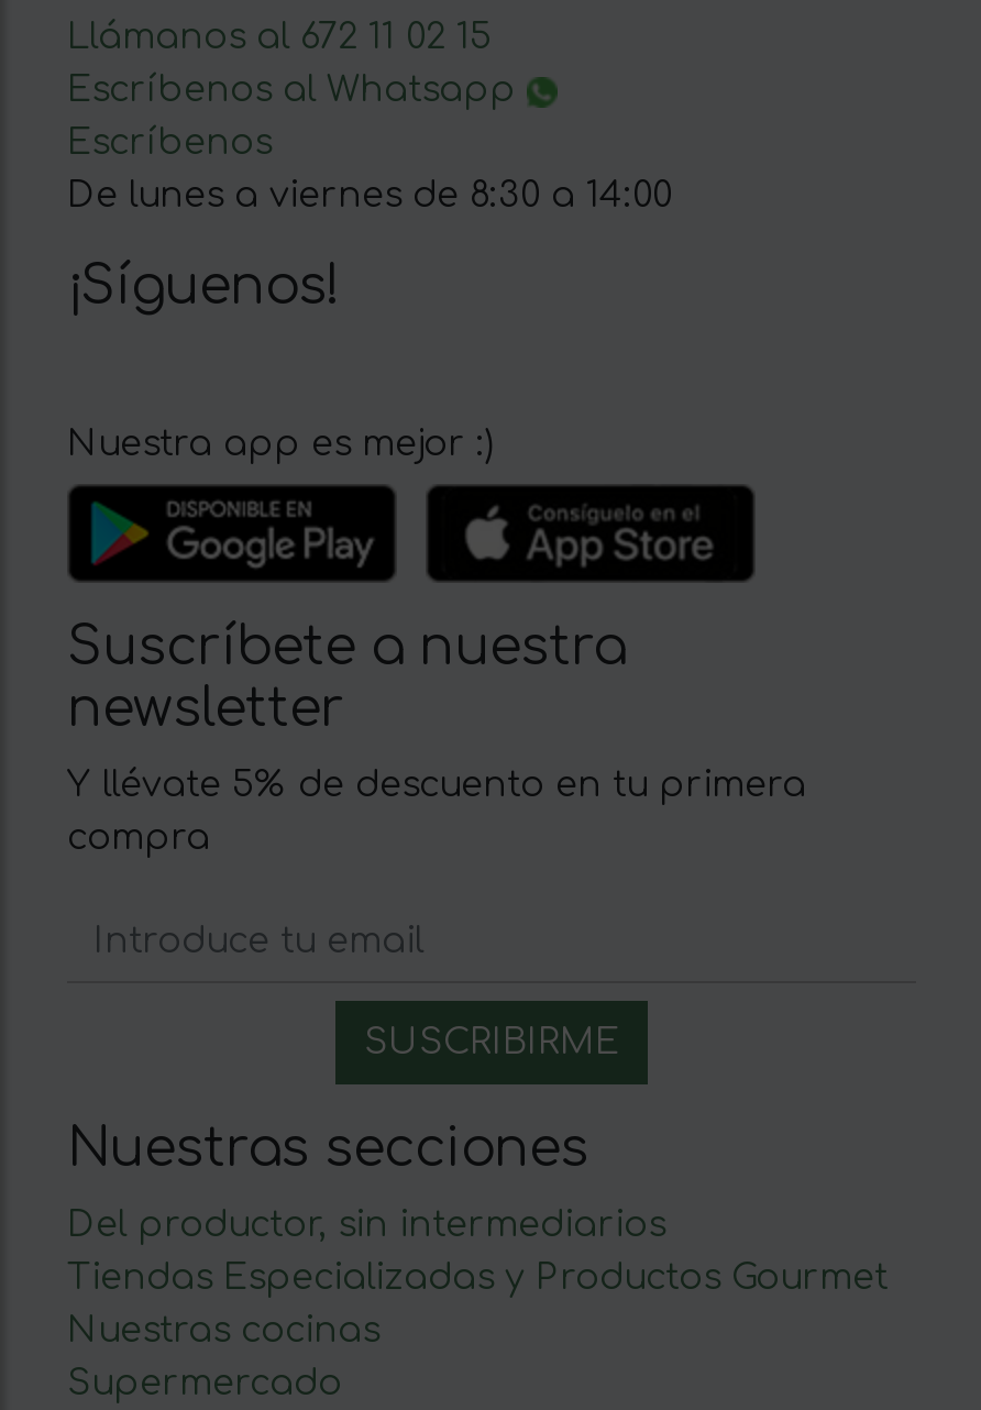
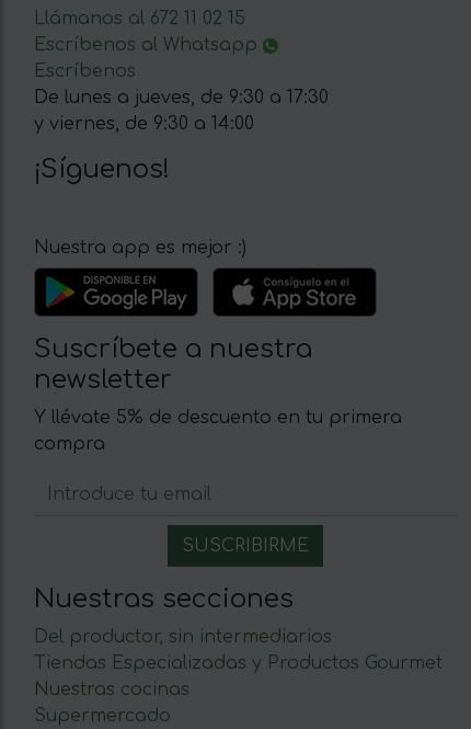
[67,176,672,215] De lunes a viernes de 8:30 a 14:00 -> [34,88,329,134] De lunes a jueves, de 9:30 a 17:30 | y viernes, de 9:30 a 14:00

